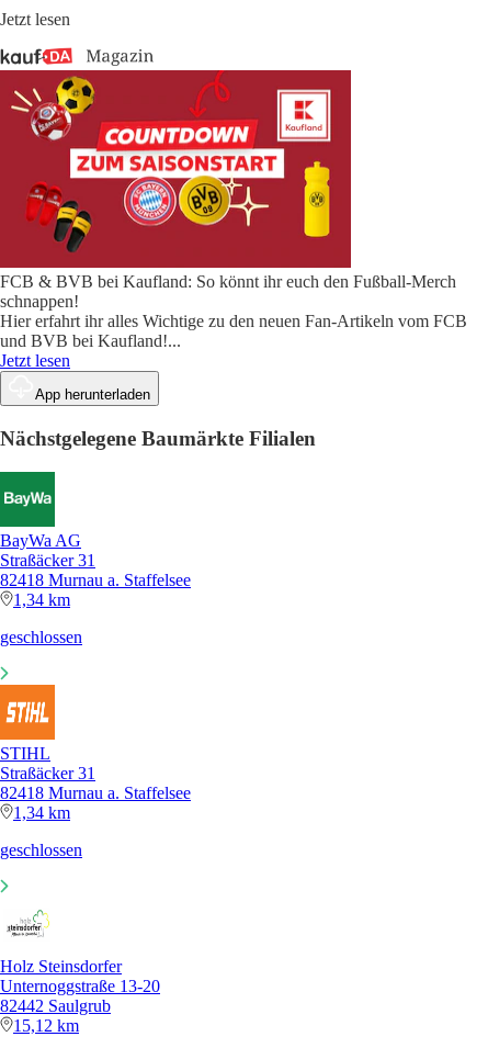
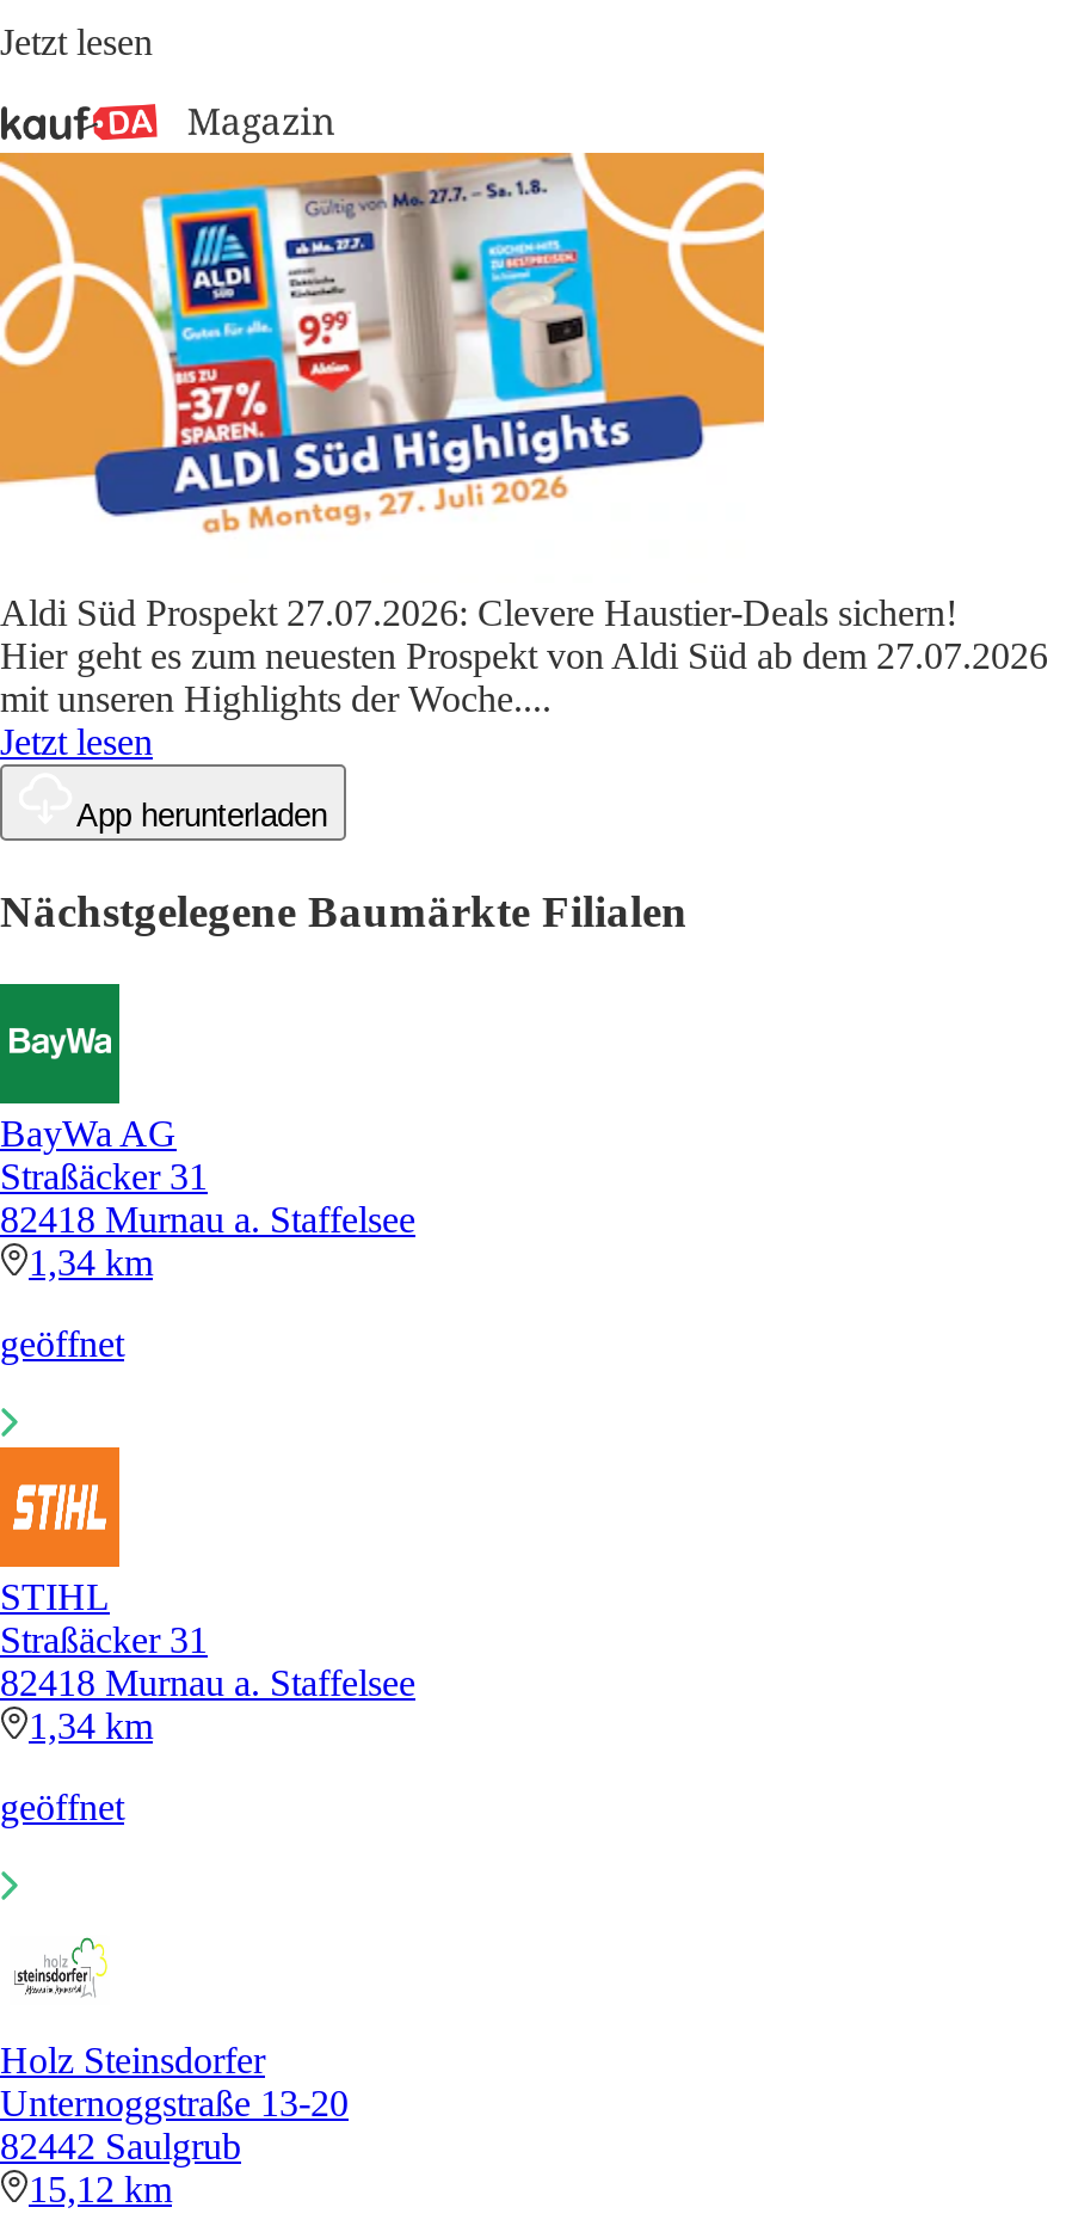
[0,69,467,350] [image] | FCB & BVB bei Kaufland: So könnt ihr euch den Fußball-Merch | schnappen! | Hier erfahrt ihr alles Wichtige zu den neuen Fan-Artikeln vom FCB | und BVB bei Kaufland!... -> [0,150,1048,719] [image] | Aldi Süd Prospekt 27.07.2026: Clevere Haustier-Deals sichern! | Hier geht es zum neuesten Prospekt von Aldi Süd ab dem 27.07.2026 | mit unseren Highlights der Woche....
[0,627,82,646] geschlossen -> [0,1322,124,1363] geöffnet
[0,840,82,859] geschlossen -> [0,1786,124,1826] geöffnet

